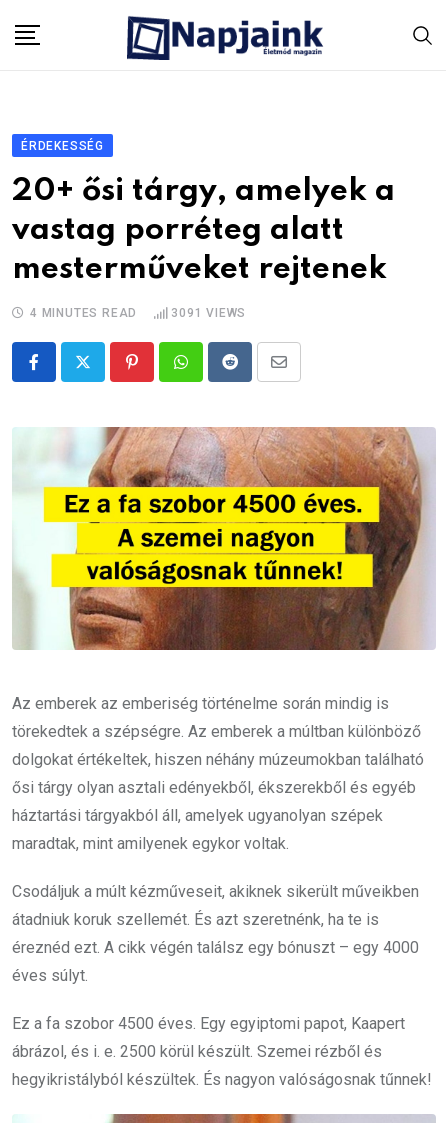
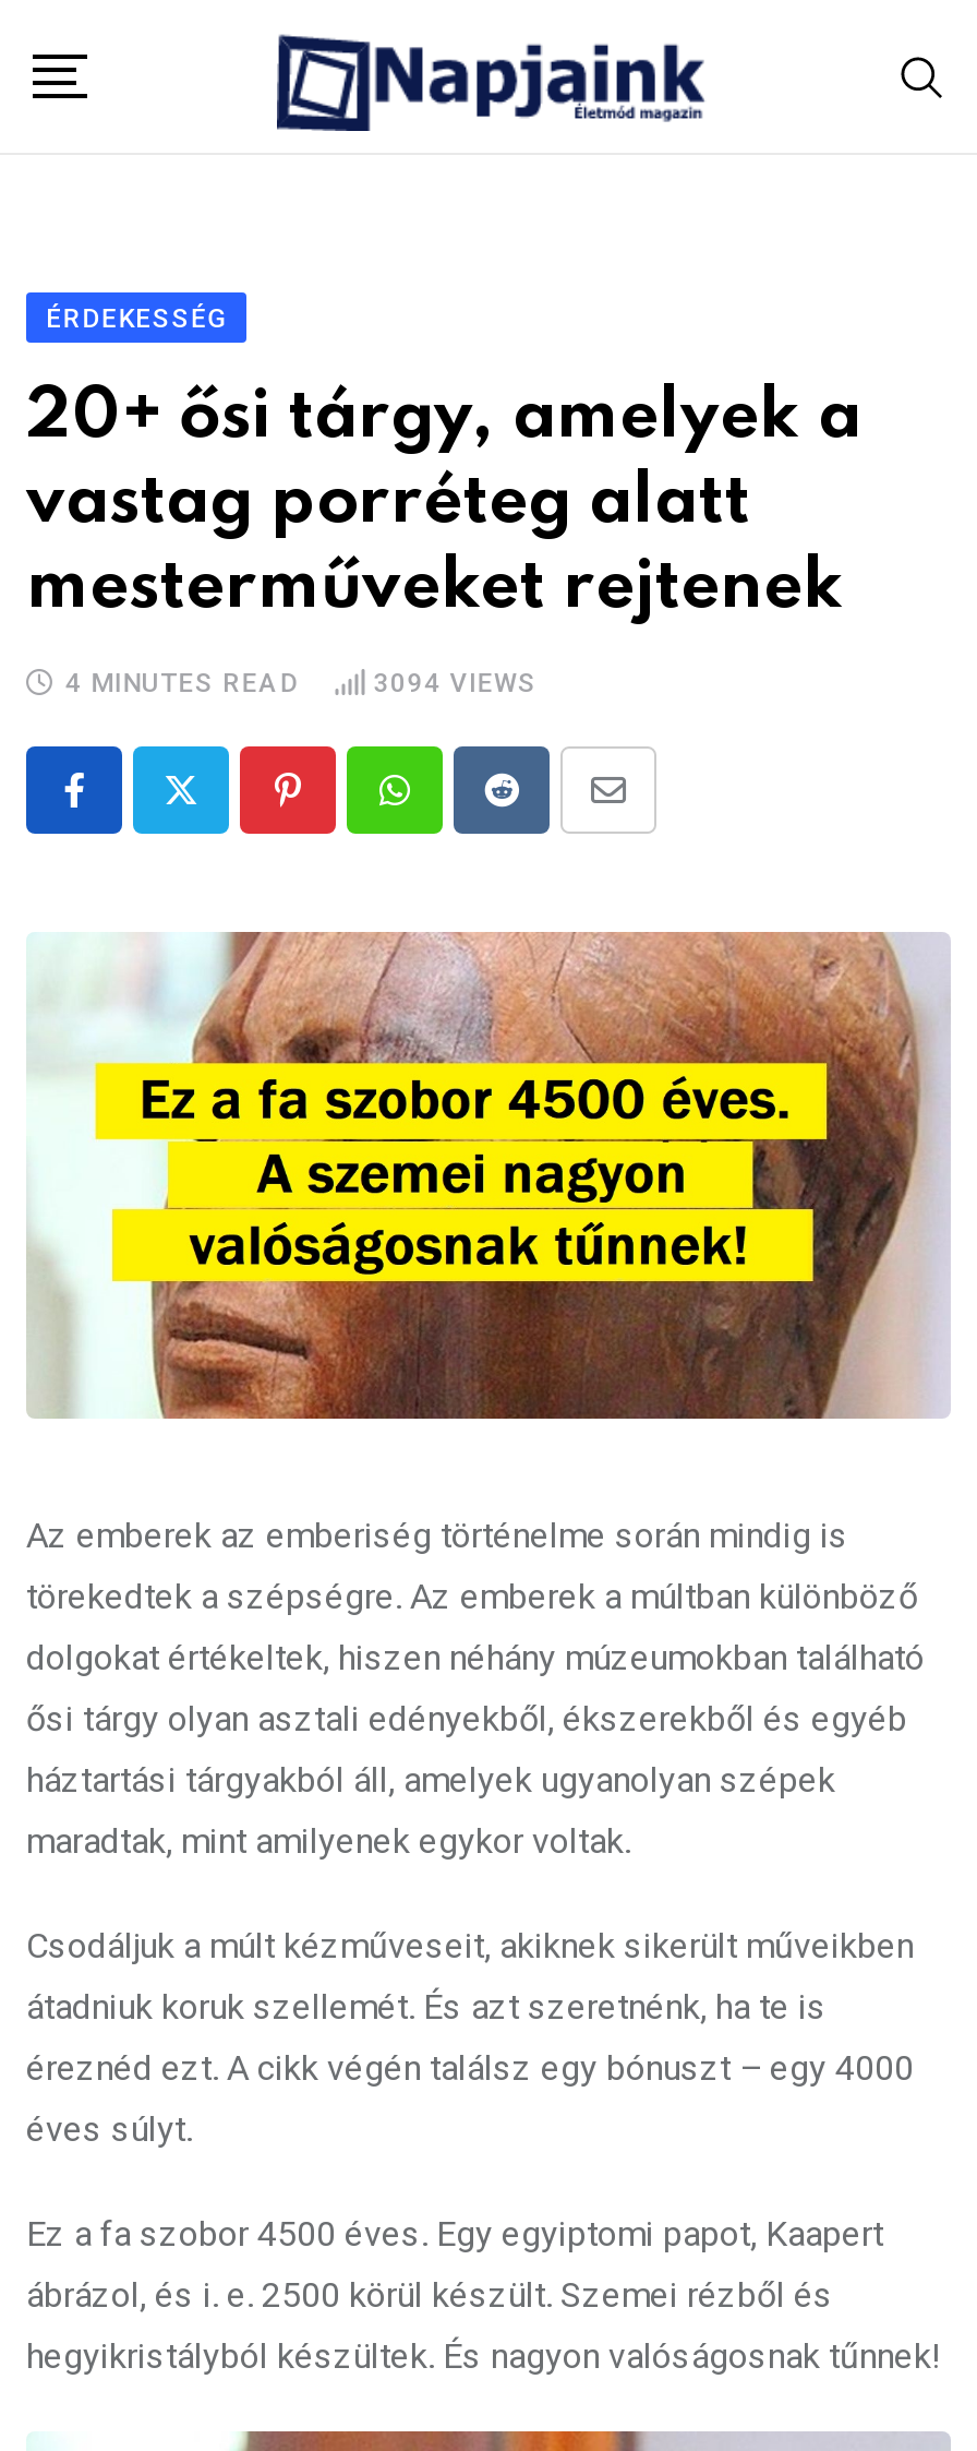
[171,306,246,320] 3091 VIEWS -> [373,668,537,698] 3094 VIEWS

